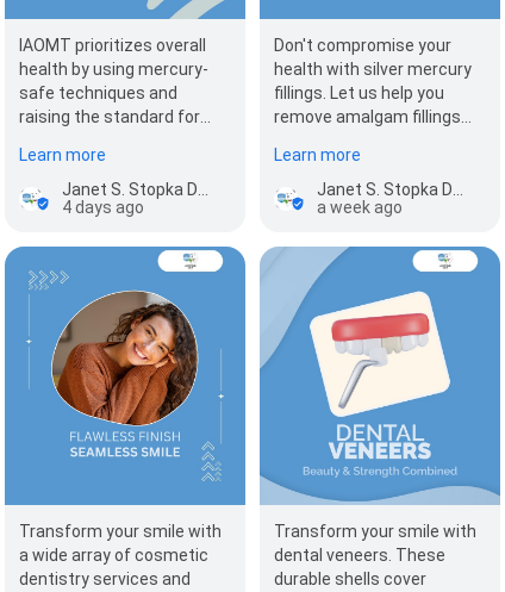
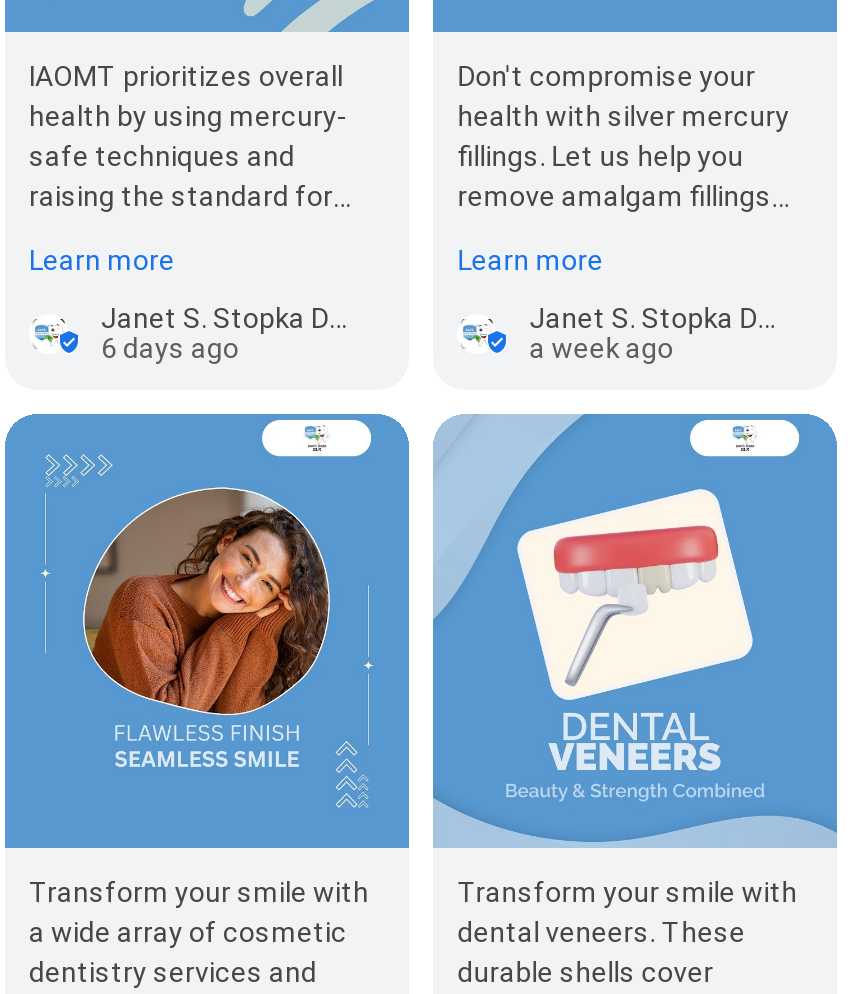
[62,198,144,217] 4 days ago -> [101,333,239,365] 6 days ago

